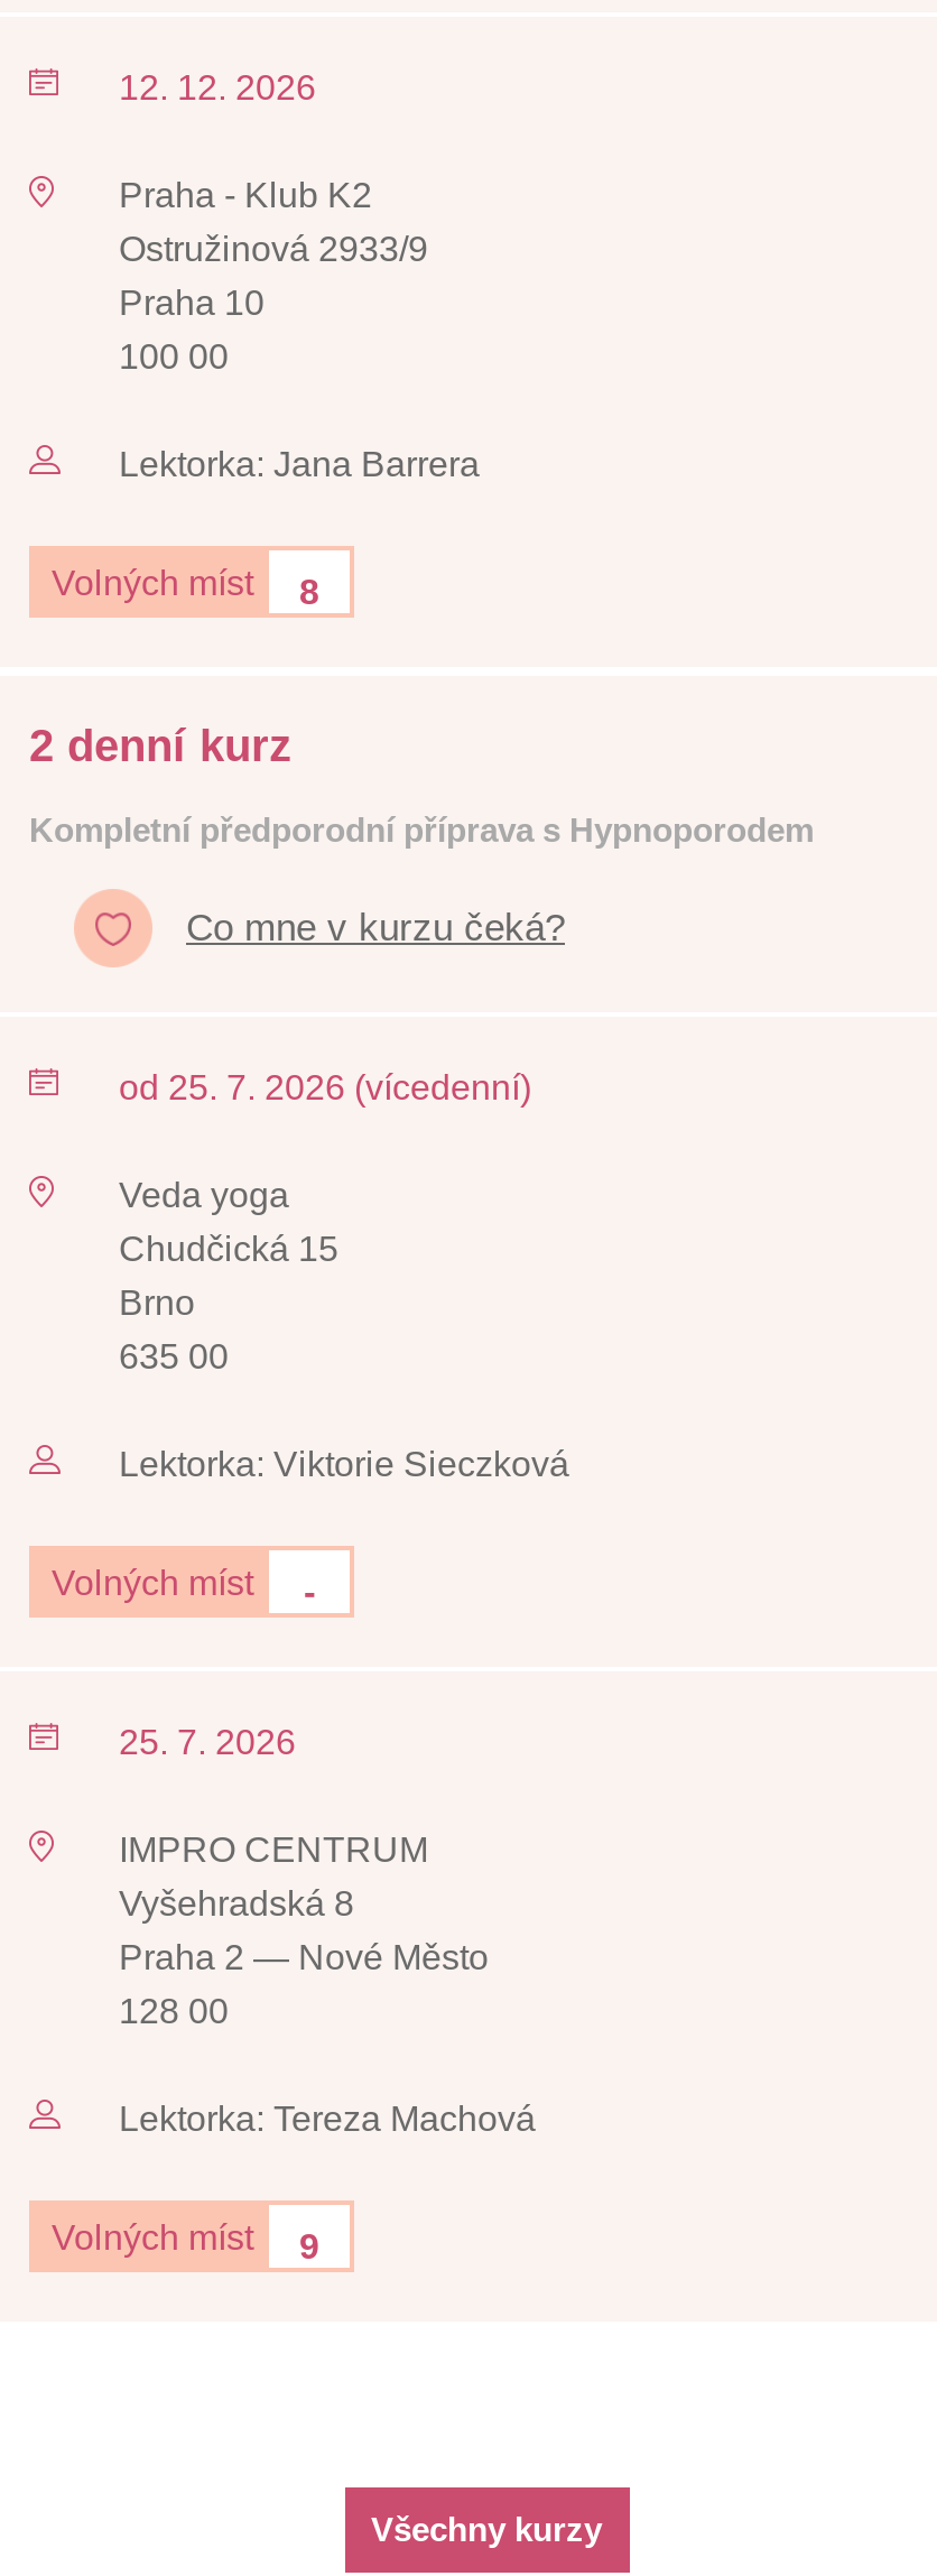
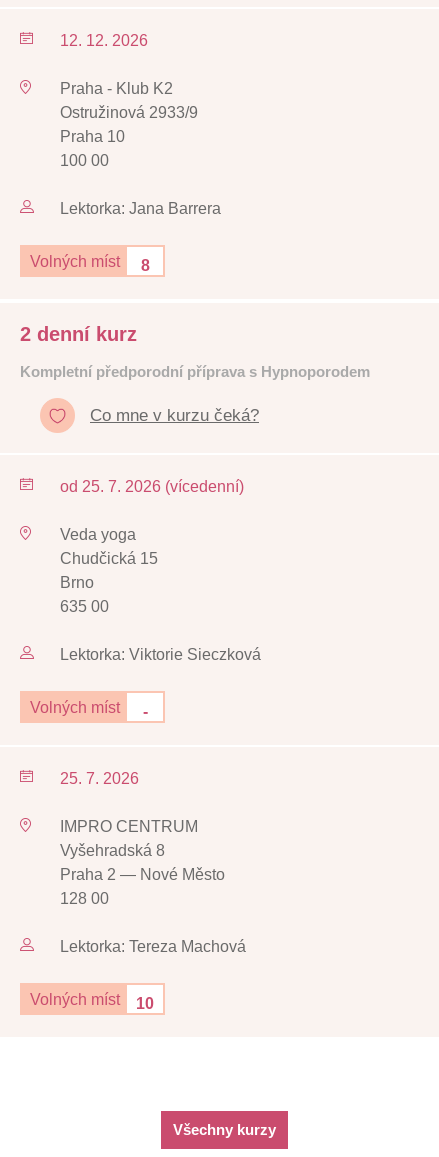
[52,2218,319,2265] Volných míst 9 -> [30,991,154,1012] Volných míst 10

